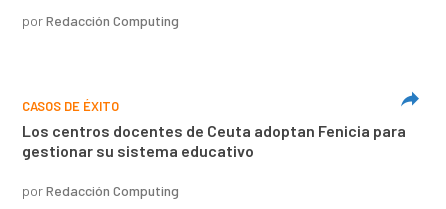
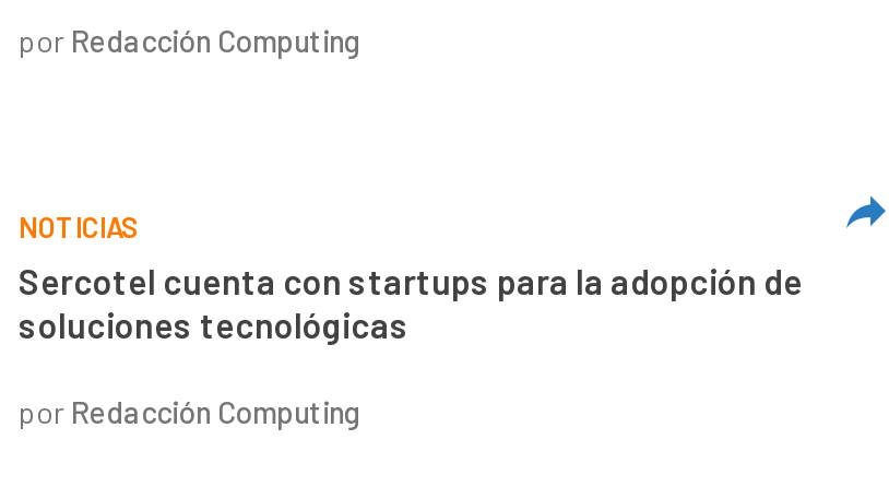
[22,98,406,160] CASOS DE ÉXITO | Los centros docentes de Ceuta adoptan Fenicia para | gestionar su sistema educativo -> [19,210,803,345] NOTICIAS | Sercotel cuenta con startups para la adopción de | soluciones tecnológicas

